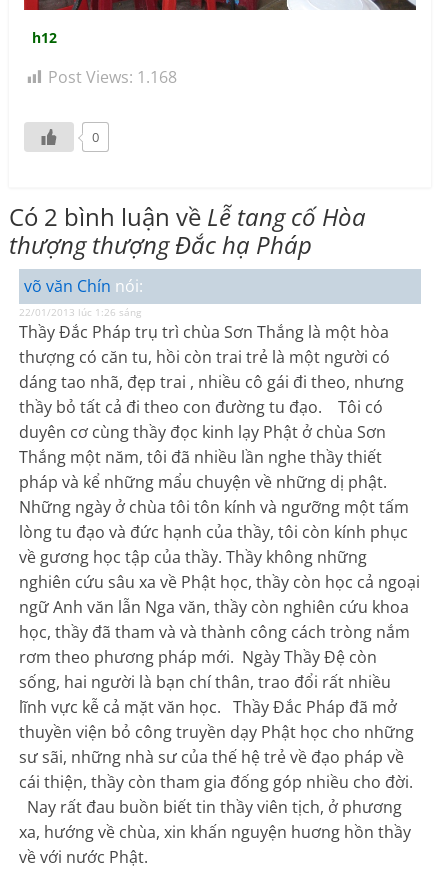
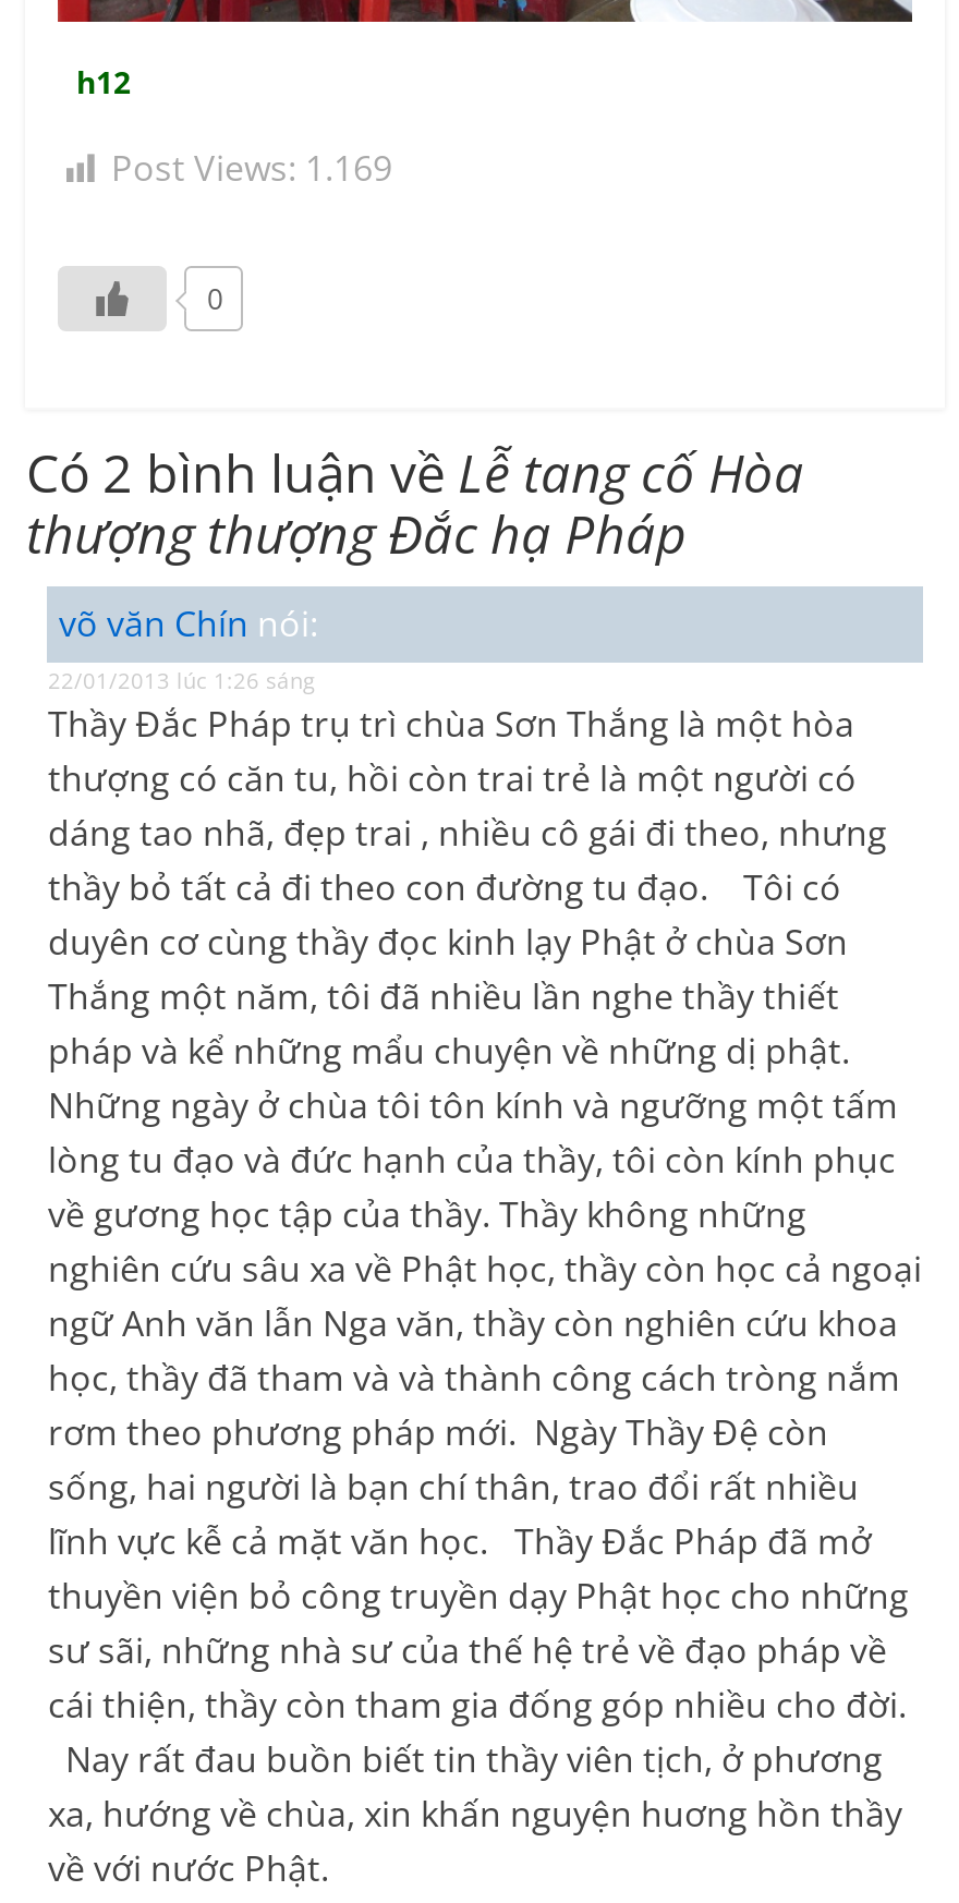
[48,66,177,88] Post Views: 1.168 -> [111,145,392,193] Post Views: 1.169

